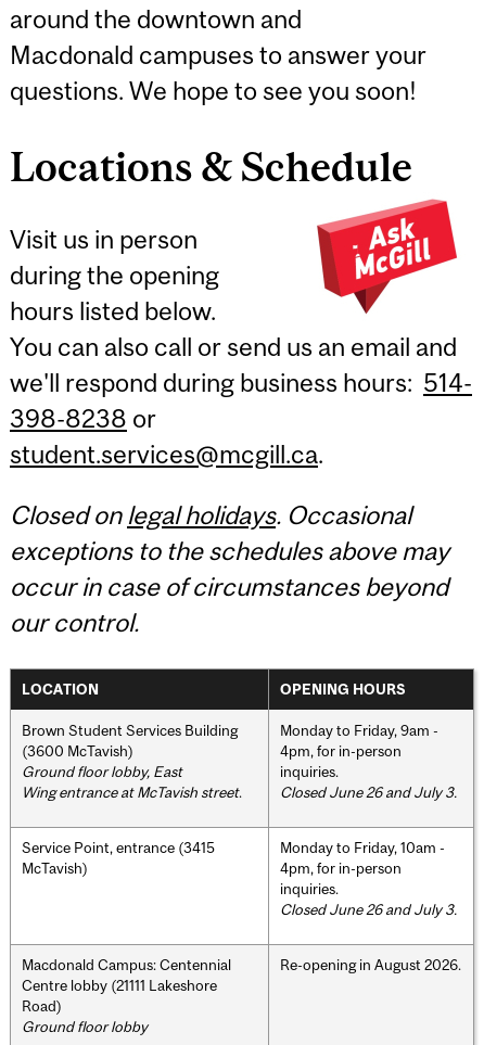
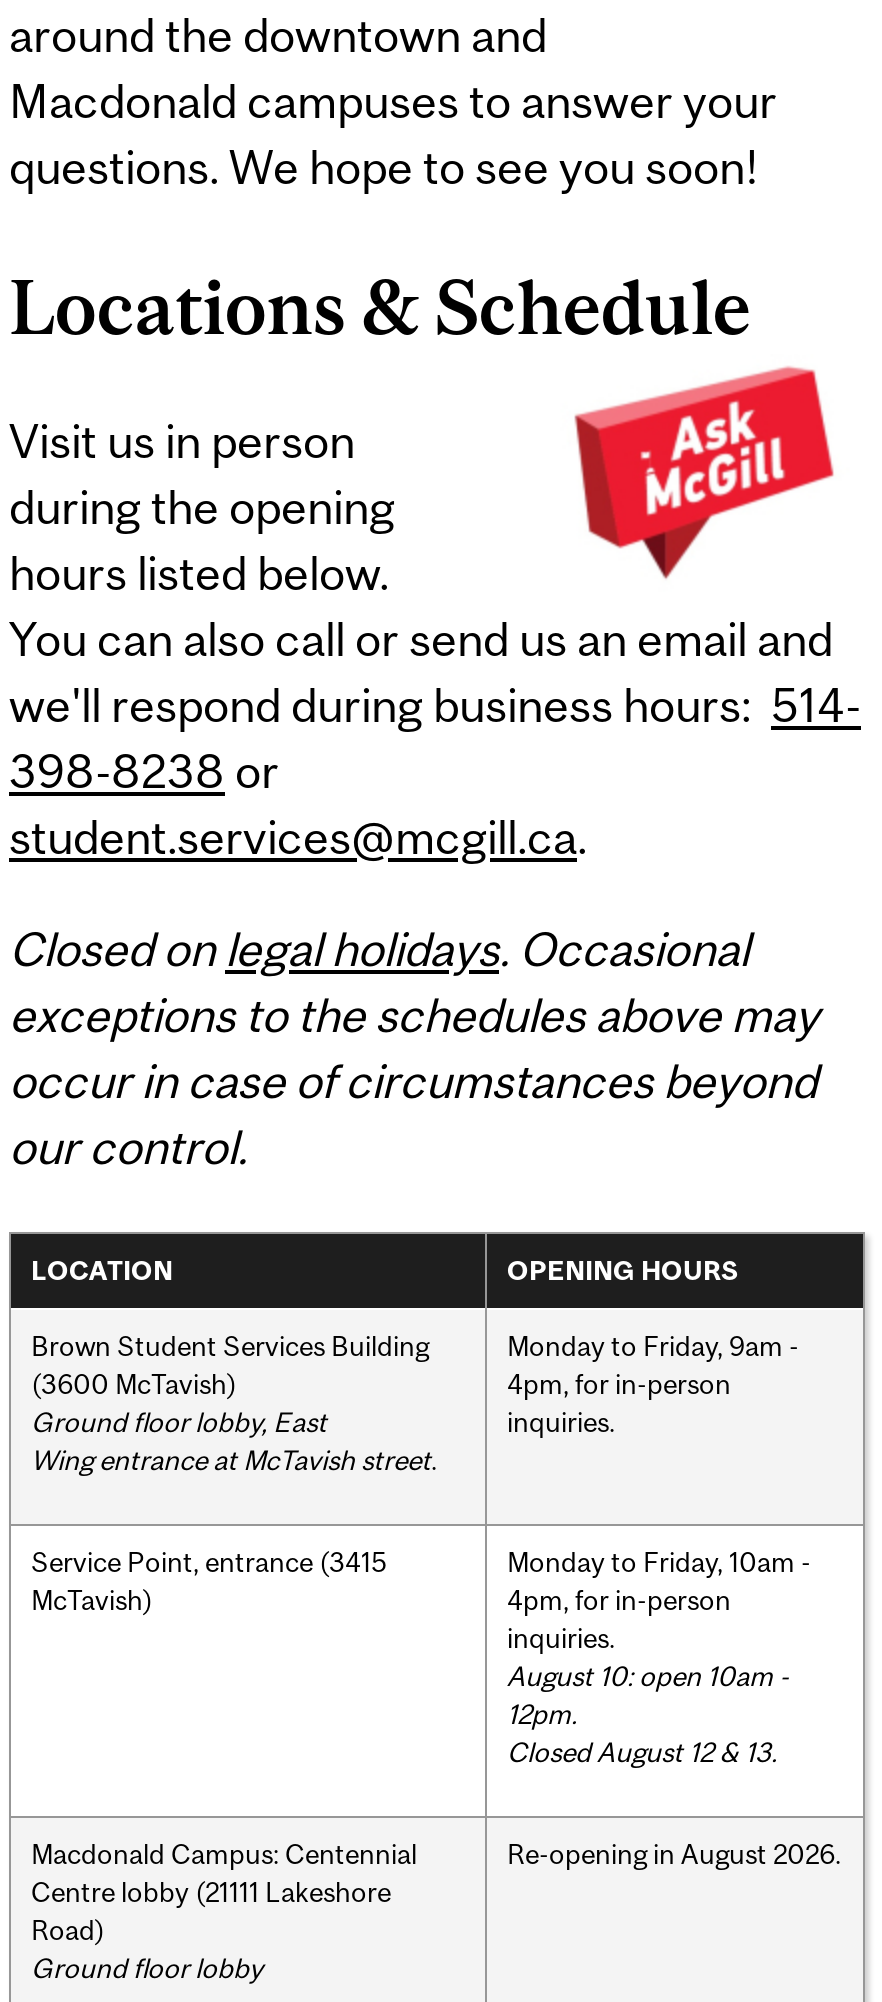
[280,783,457,800] Closed June 26 and July 3. -> none
[280,900,457,918] Closed June 26 and July 3. -> [507,1659,789,1767] August 10: open 10am - | 12pm. | Closed August 12 & 13.

